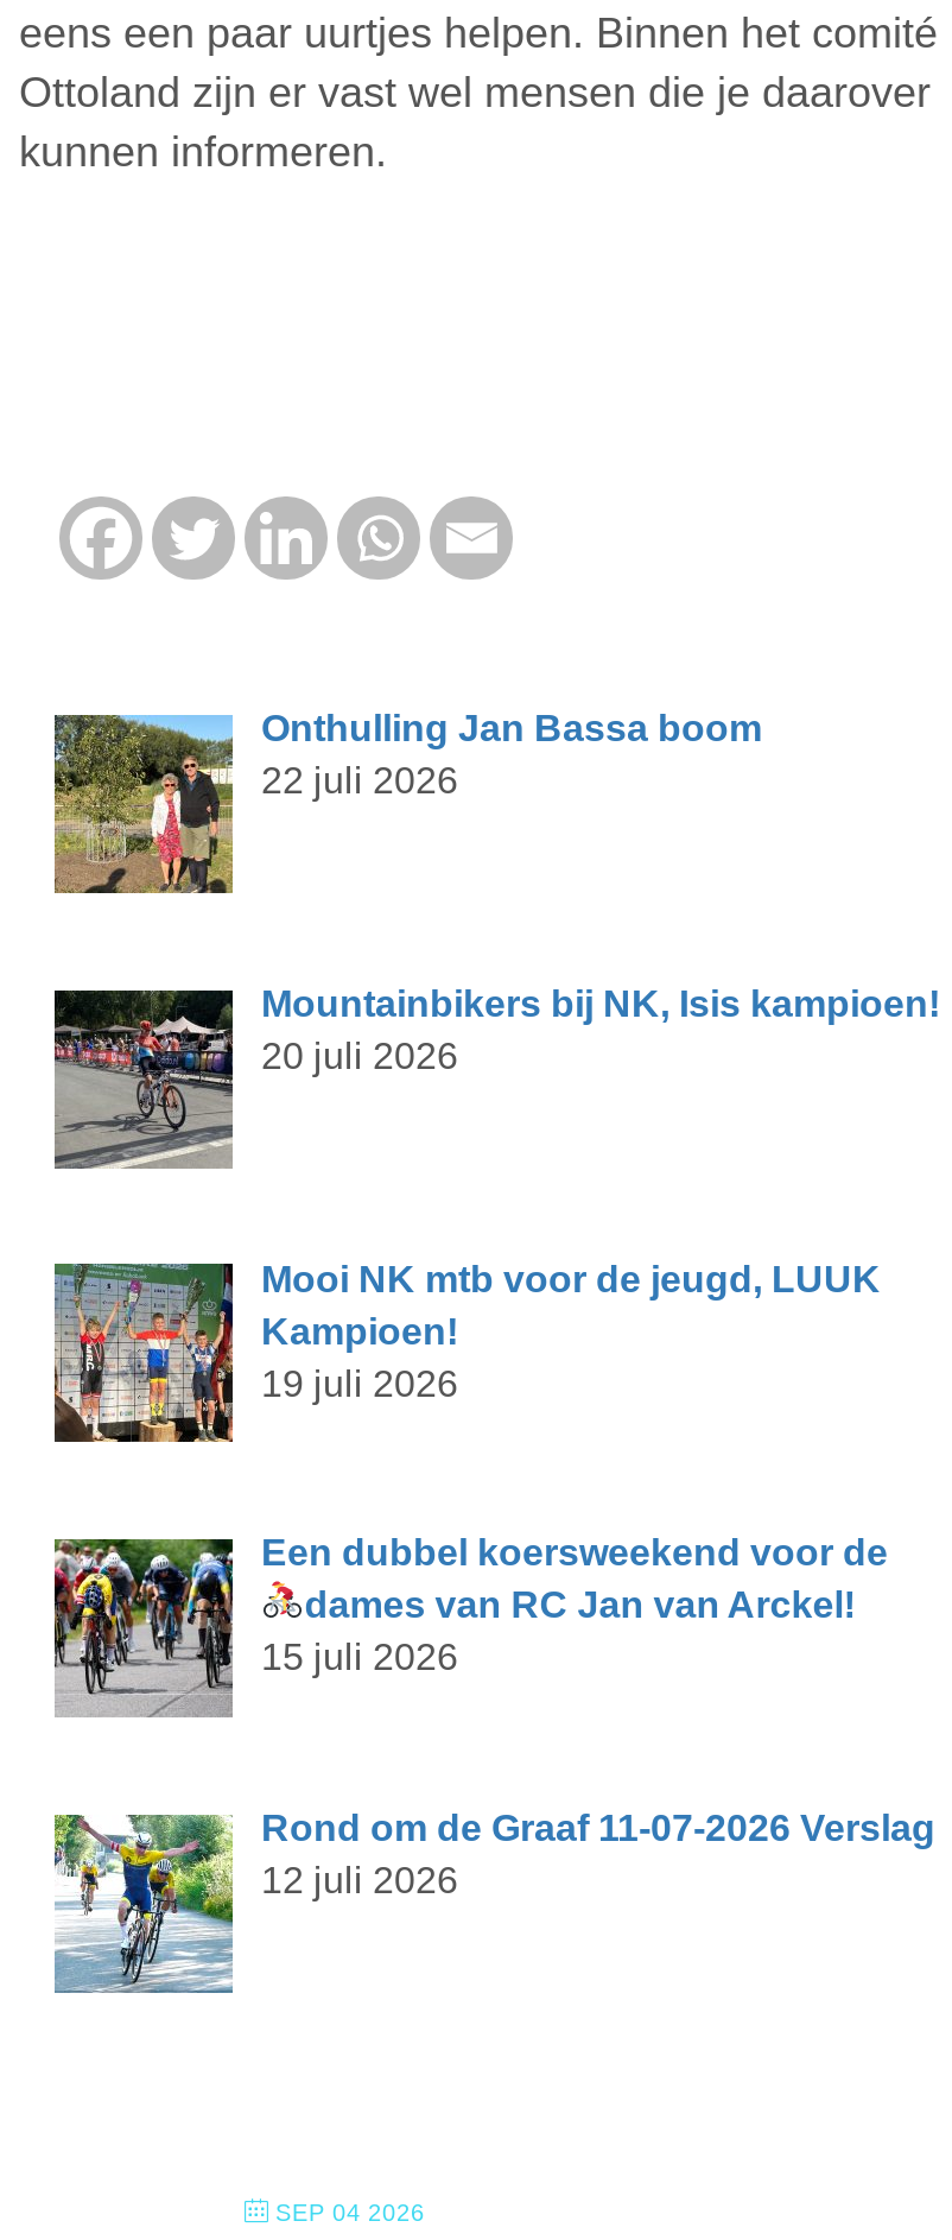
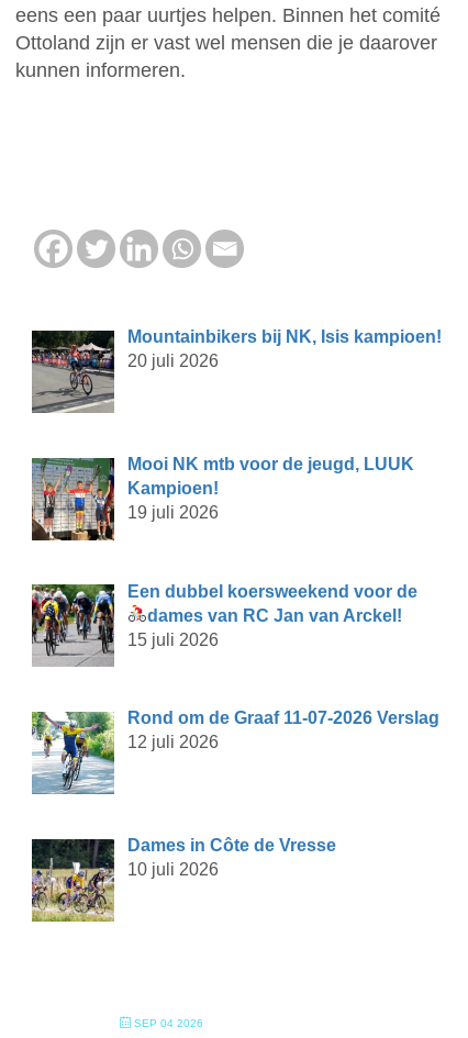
[52,708,762,896] [image] | Onthulling Jan Bassa boom | 22 juli 2026 -> none
moved [50,983,940,1901] -> [30,327,442,752]: [image] | Mountainbikers bij NK, Isis kampioen! | 20 juli 2026 | ... | Rond om de Graaf 11-07-2026 Verslag | 12 juli 2026
moved [50,1810,237,1995] -> [30,710,116,795]: [image]
none -> [31,836,336,923] [image] | Dames in Côte de Vresse | 10 juli 2026

